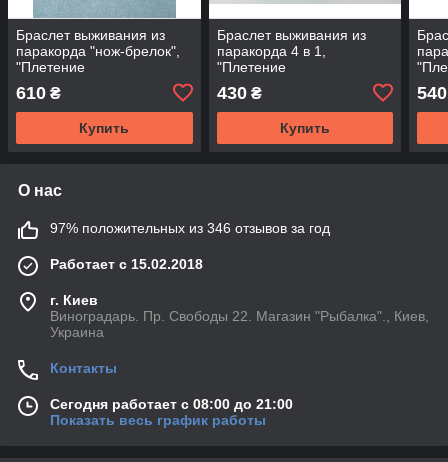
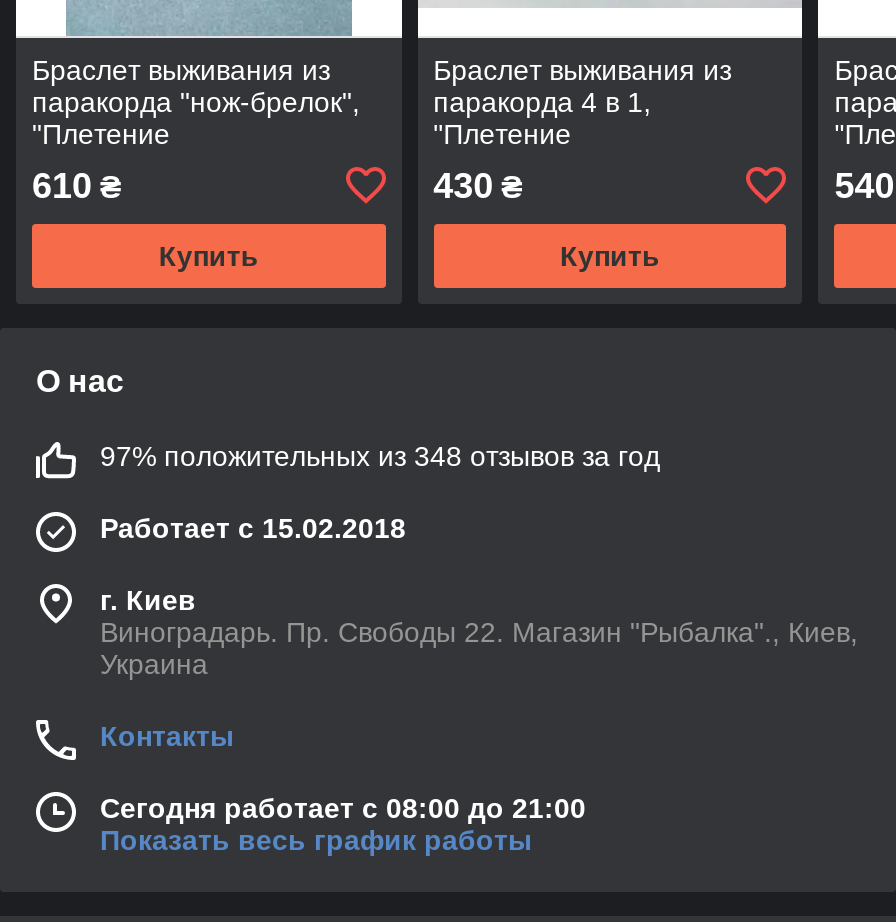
[50,220,330,236] 97% положительных из 346 отзывов за год -> [100,440,660,472] 97% положительных из 348 отзывов за год

